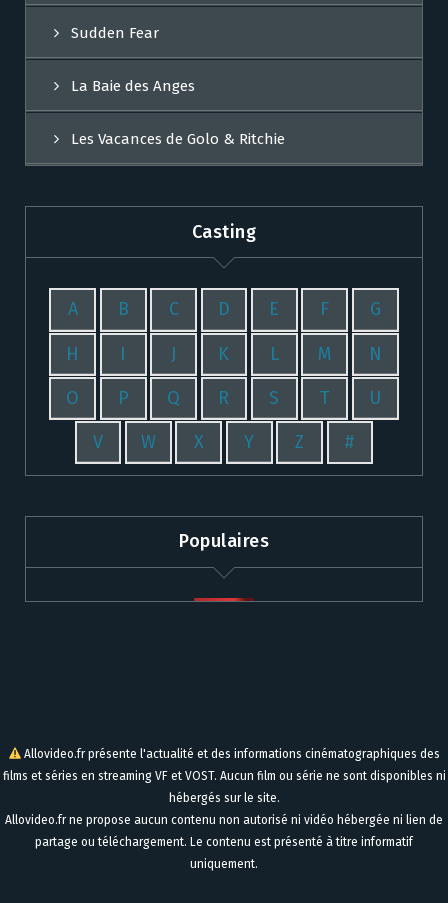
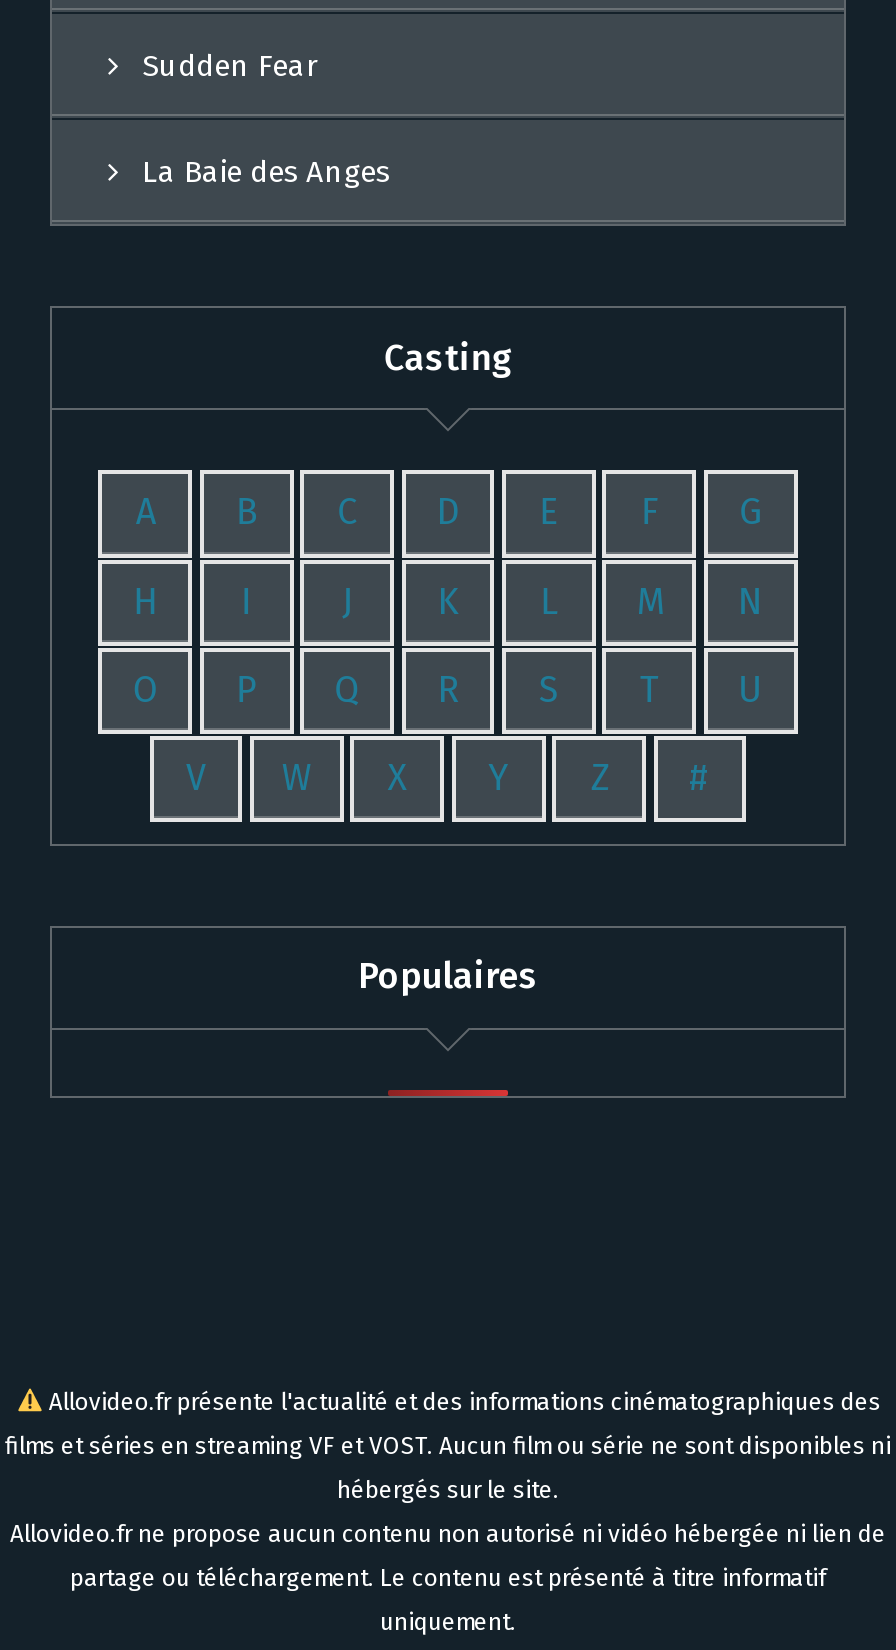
[71,130,285,148] Les Vacances de Golo & Ritchie -> none

